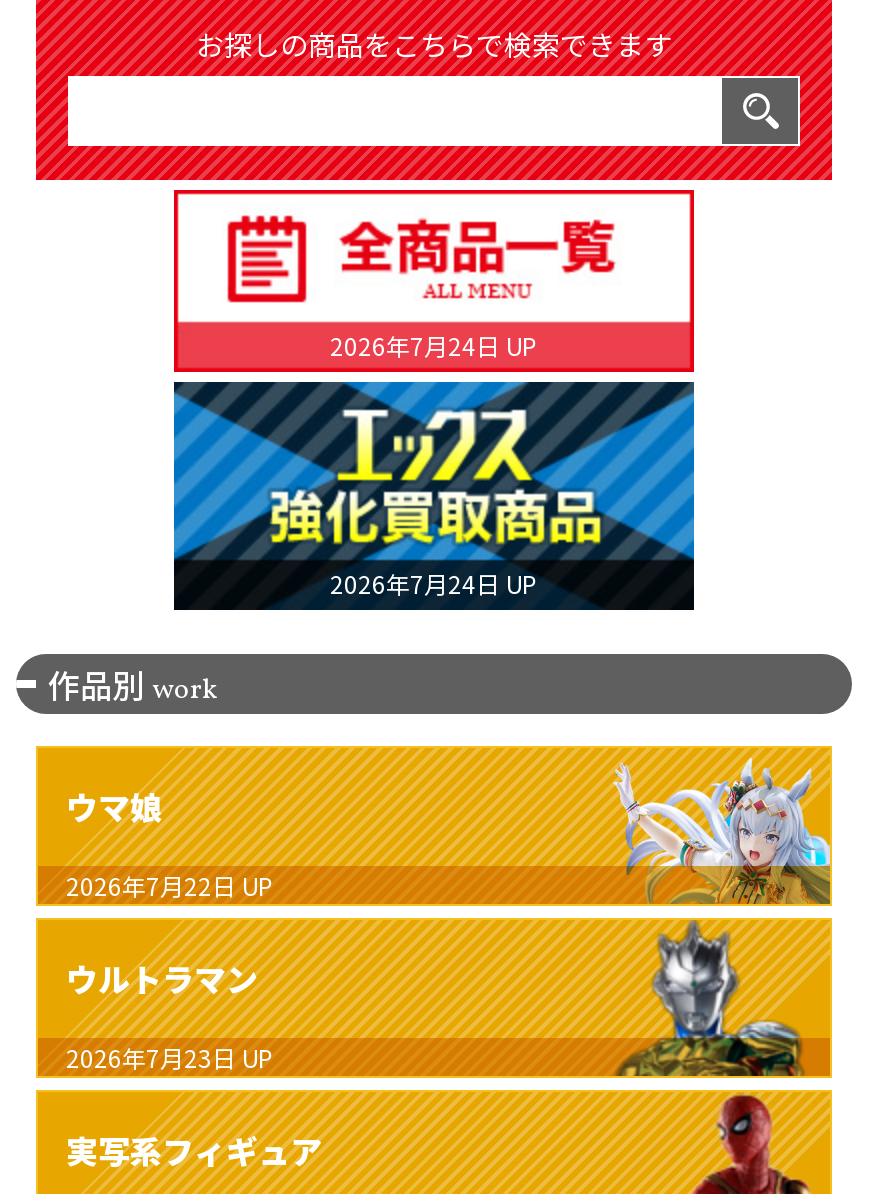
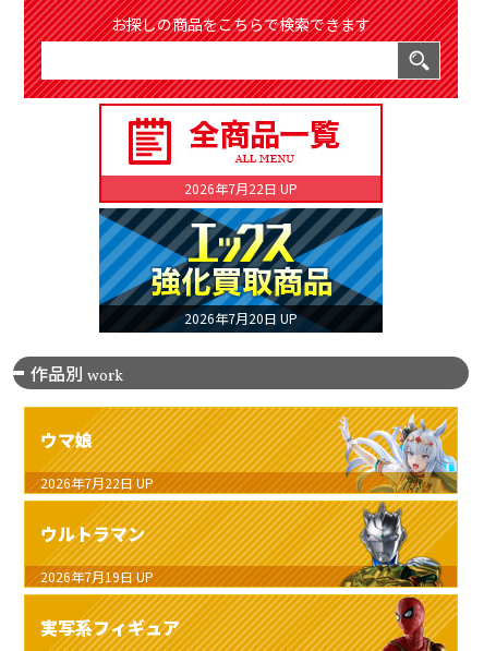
[330,328,538,362] 2026年7月24日 UP -> [184,179,298,197] 2026年7月22日 UP
[330,566,538,600] 2026年7月24日 UP -> [184,309,298,327] 2026年7月20日 UP
[66,1040,274,1074] 2026年7月23日 UP -> [40,567,154,586] 2026年7月19日 UP

